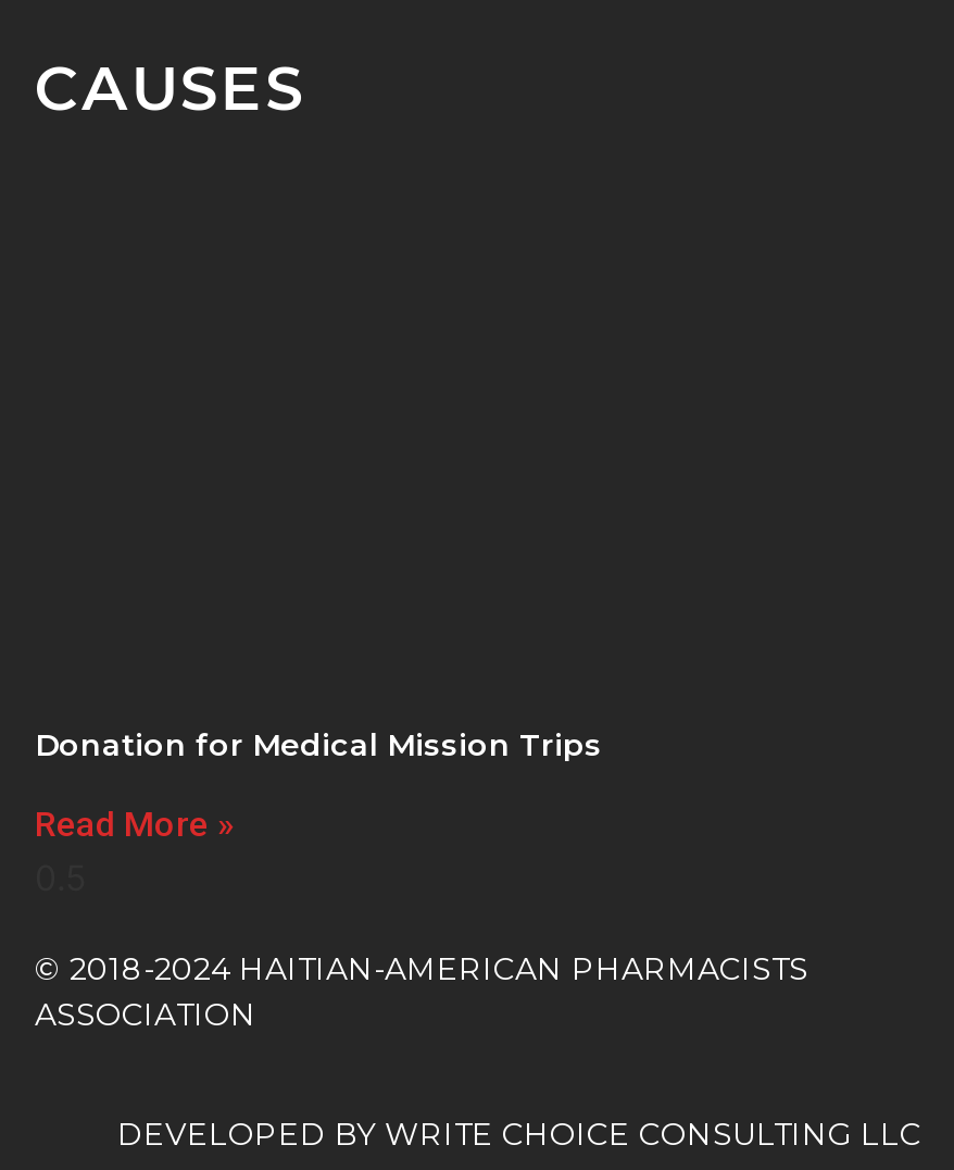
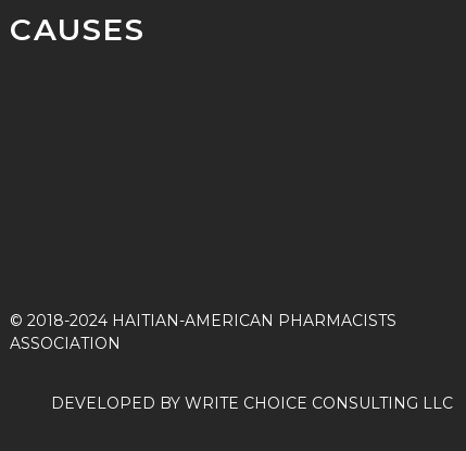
[35,725,602,844] Donation for Medical Mission Trips | Read More » -> none

